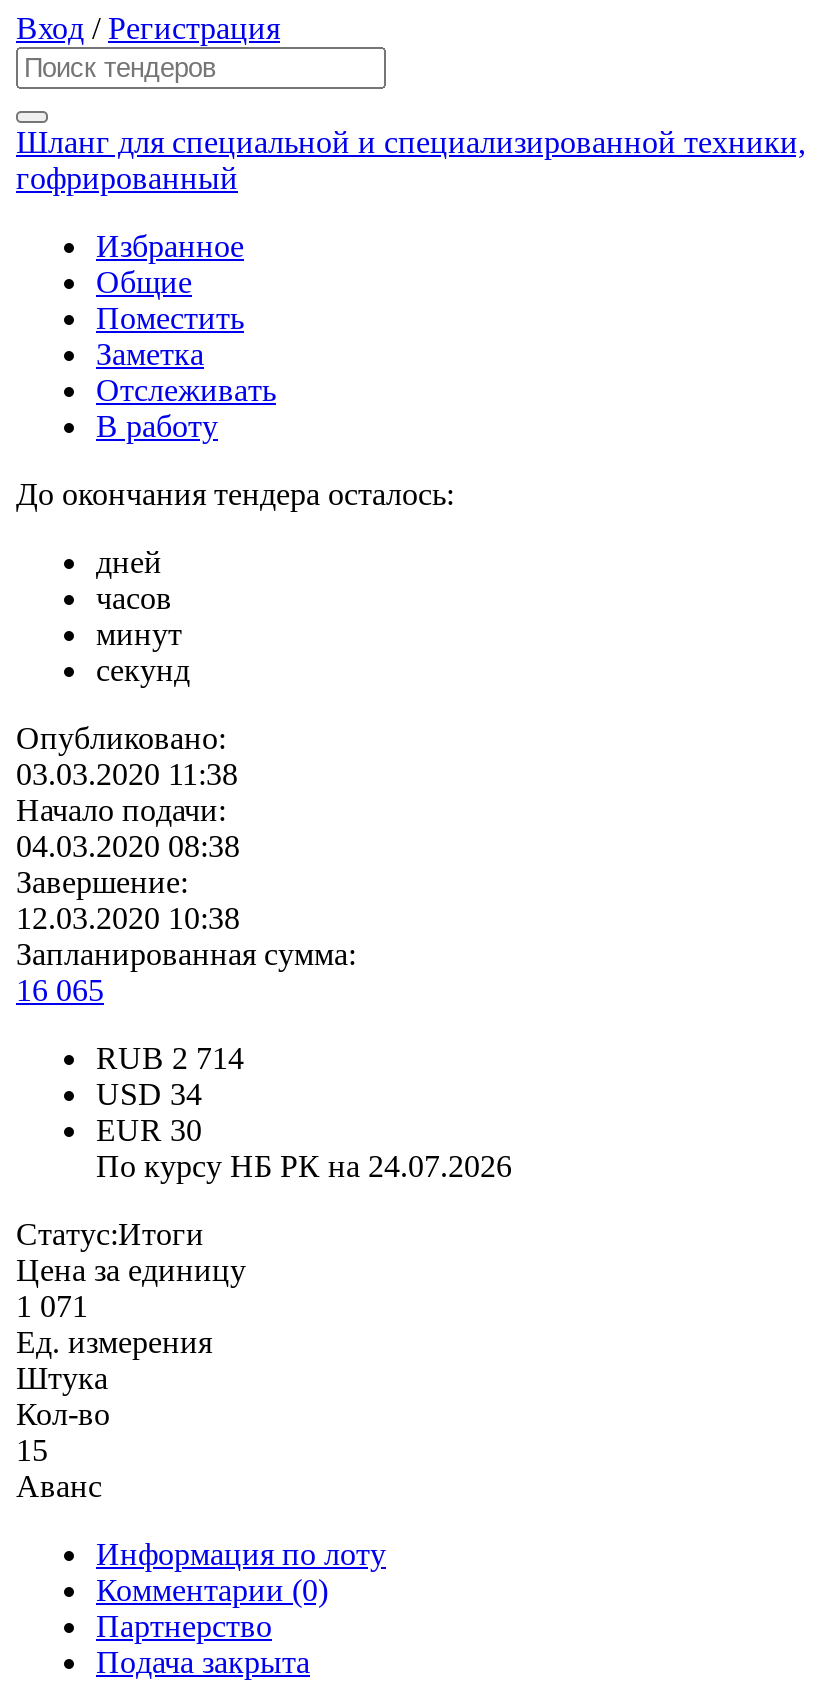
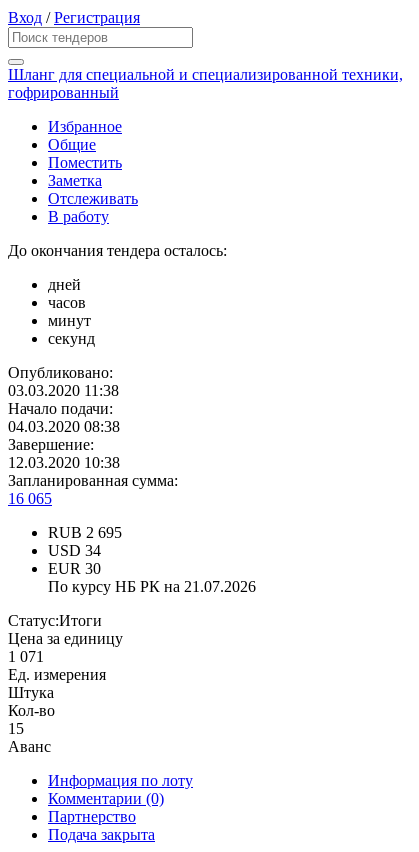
[96,1041,244,1075] RUB 2 714 -> [48,524,122,541] RUB 2 695
[96,1149,512,1183] По курсу НБ РК на 24.07.2026 -> [48,578,256,595] По курсу НБ РК на 21.07.2026

